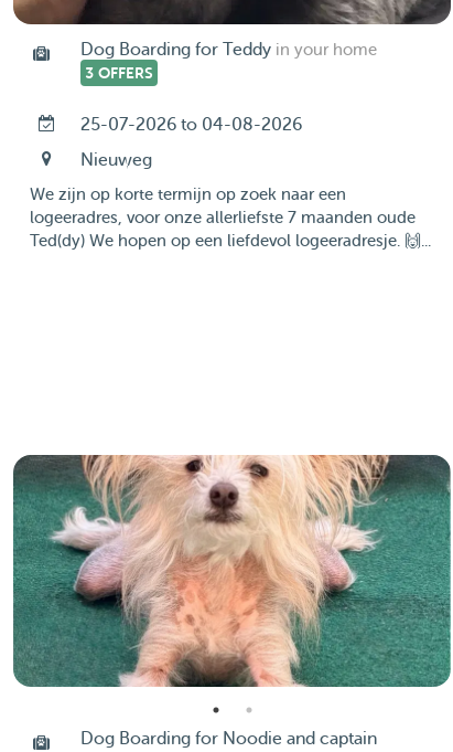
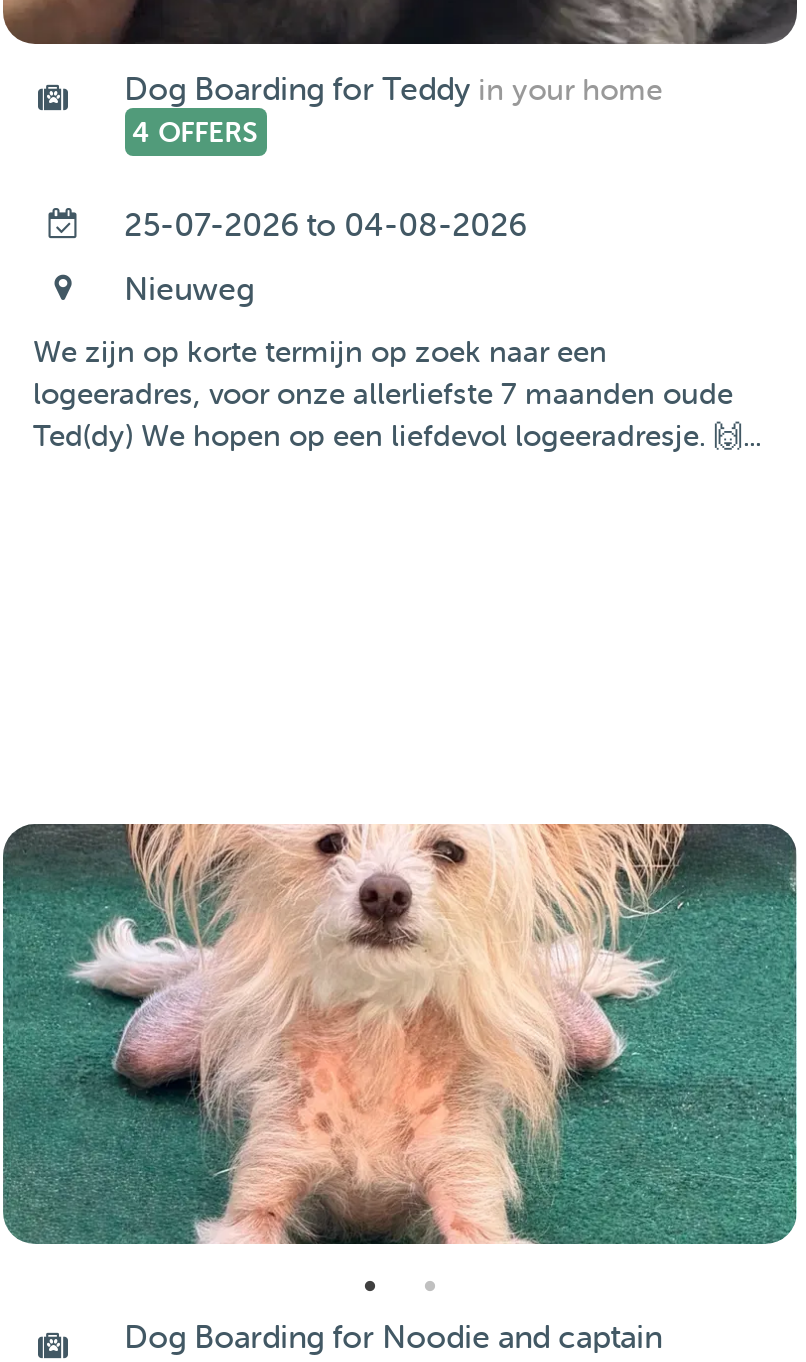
[84,64,153,82] 3 OFFERS -> [132,116,258,148] 4 OFFERS

